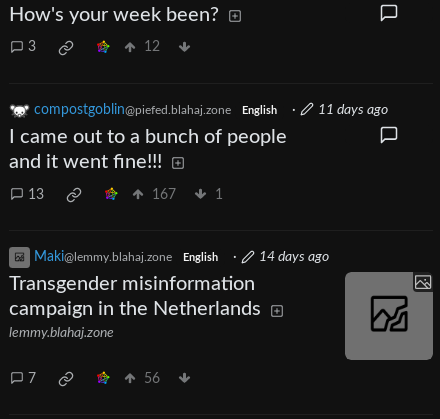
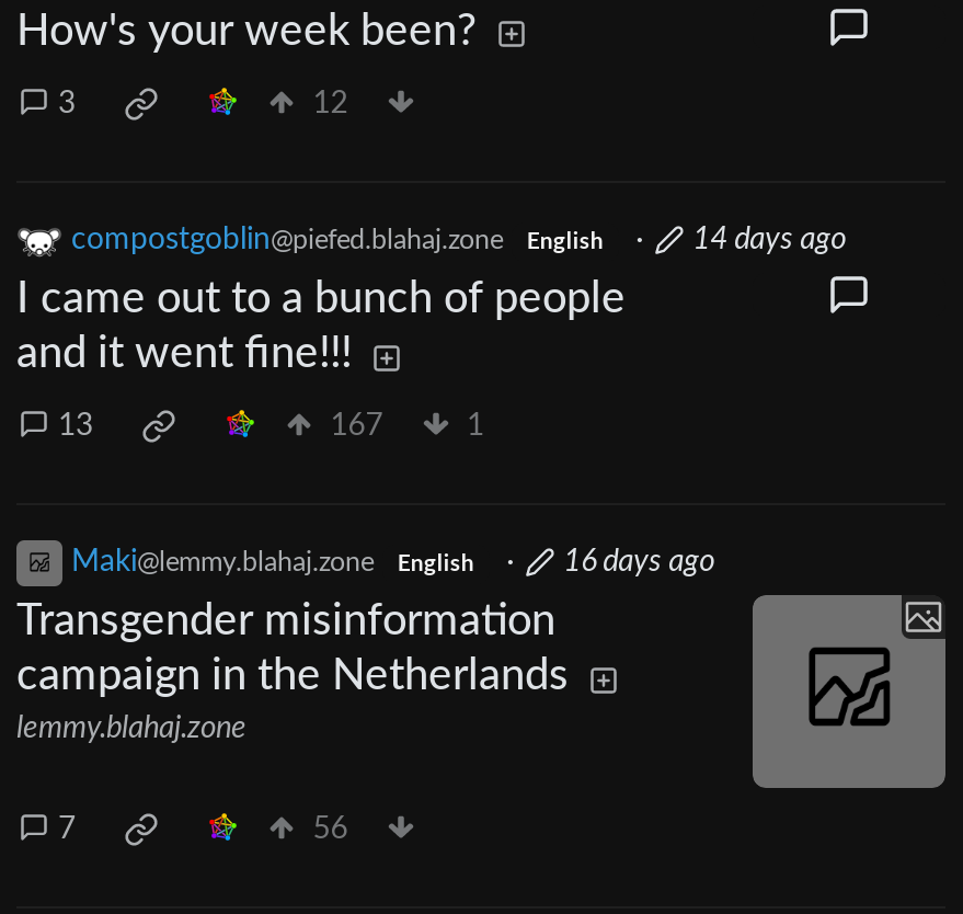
[318,103,388,117] 11 days ago -> [693,225,846,255] 14 days ago
[259,250,329,264] 14 days ago -> [563,547,715,578] 16 days ago

